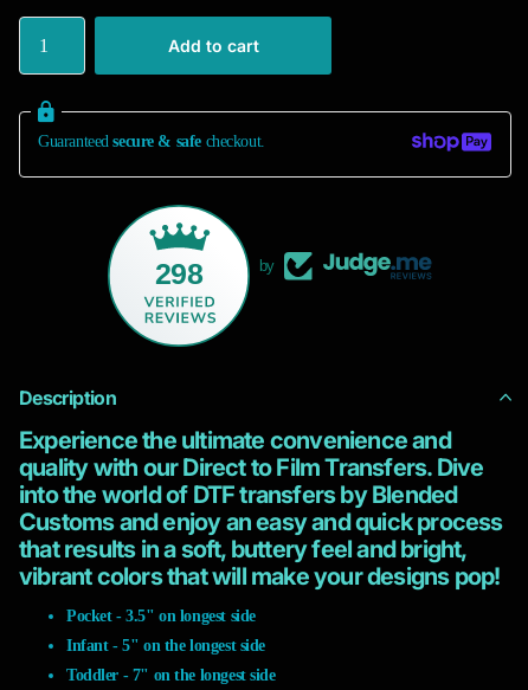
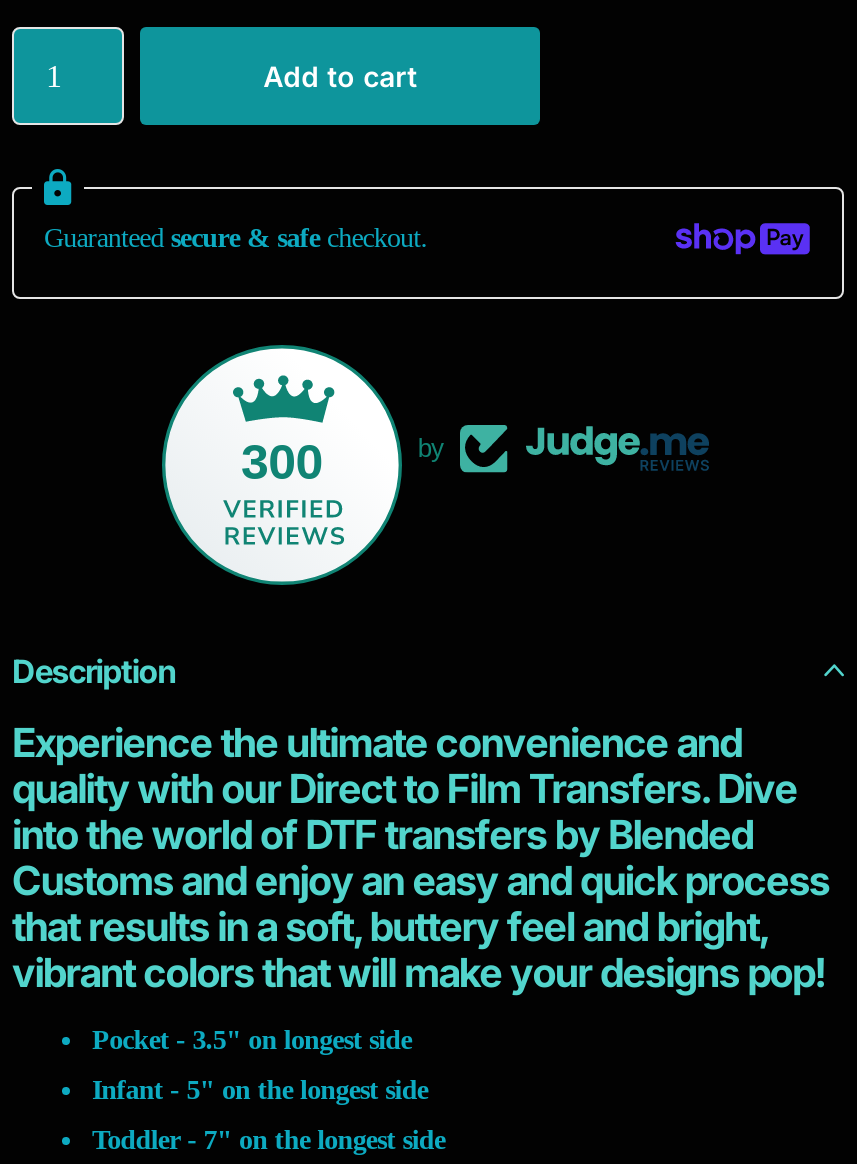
[154,257,203,290] 298 -> [241,433,323,489] 300

